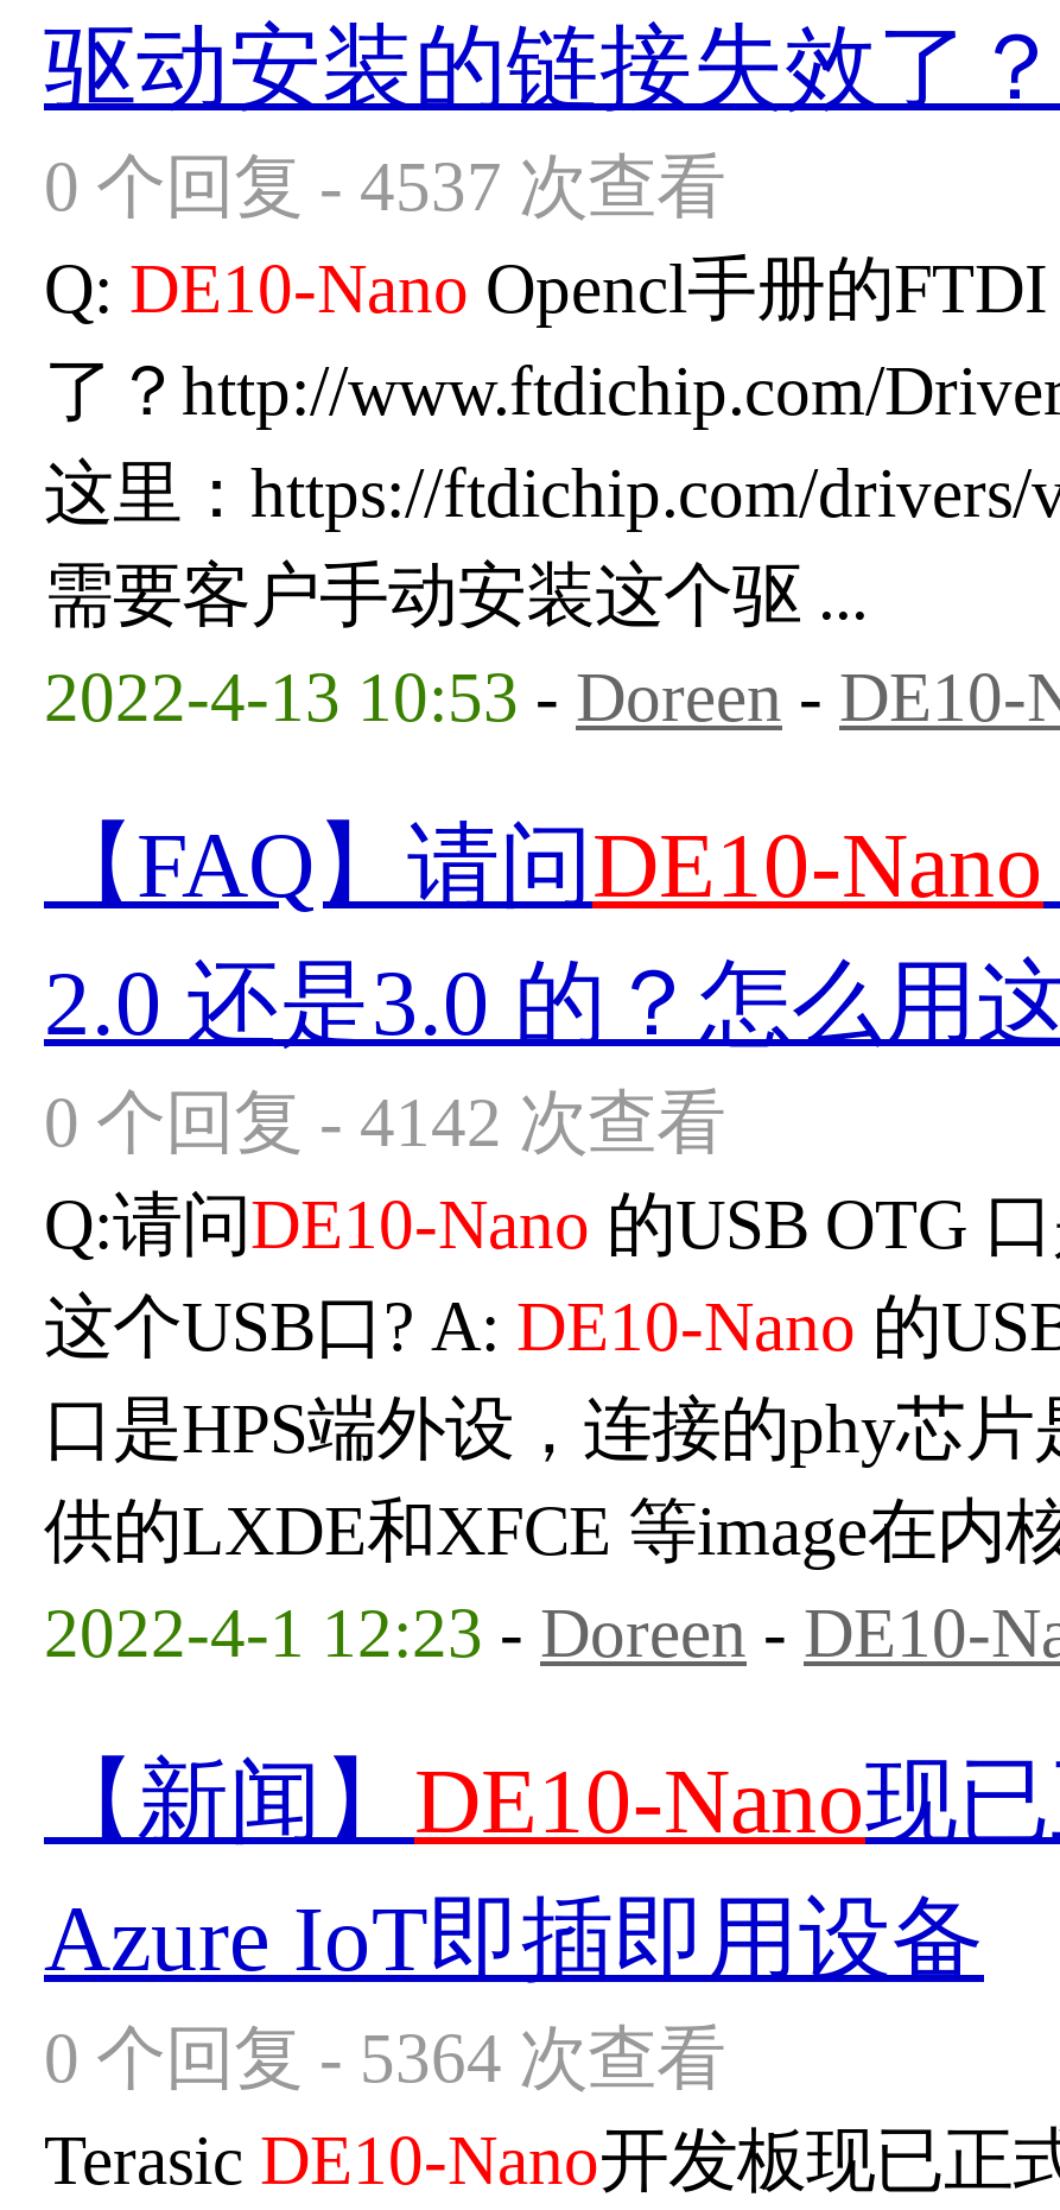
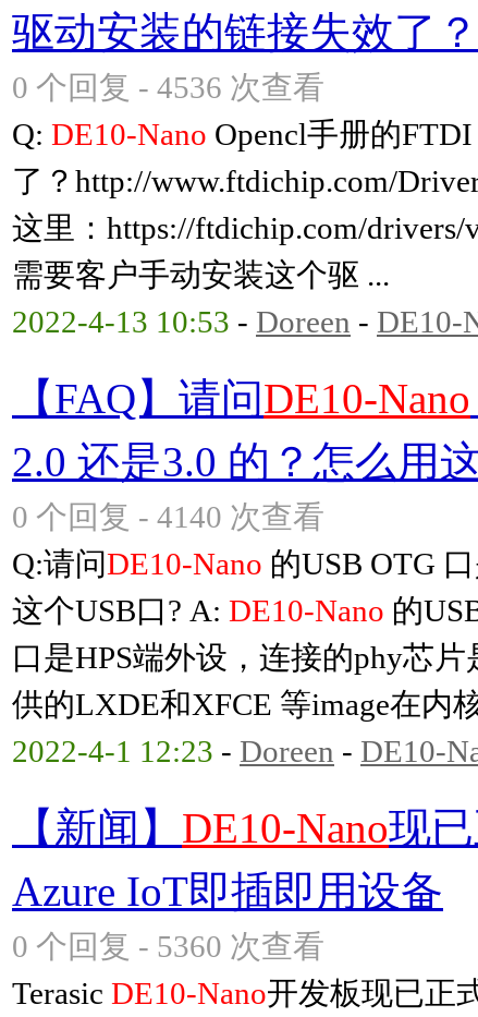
[44,148,725,224] 0 个回复 - 4537 次查看 -> [12,70,324,105] 0 个回复 - 4536 次查看
[44,1084,725,1160] 0 个回复 - 4142 次查看 -> [12,499,324,534] 0 个回复 - 4140 次查看
[44,2020,725,2096] 0 个回复 - 5364 次查看 -> [12,929,324,964] 0 个回复 - 5360 次查看

